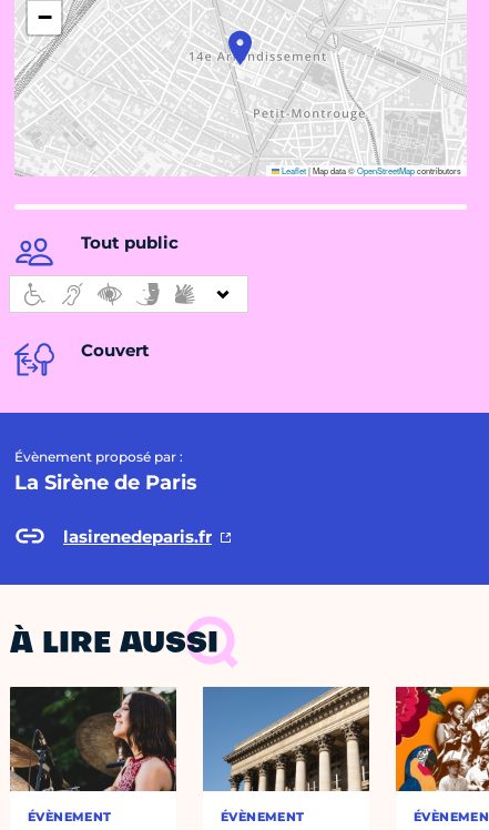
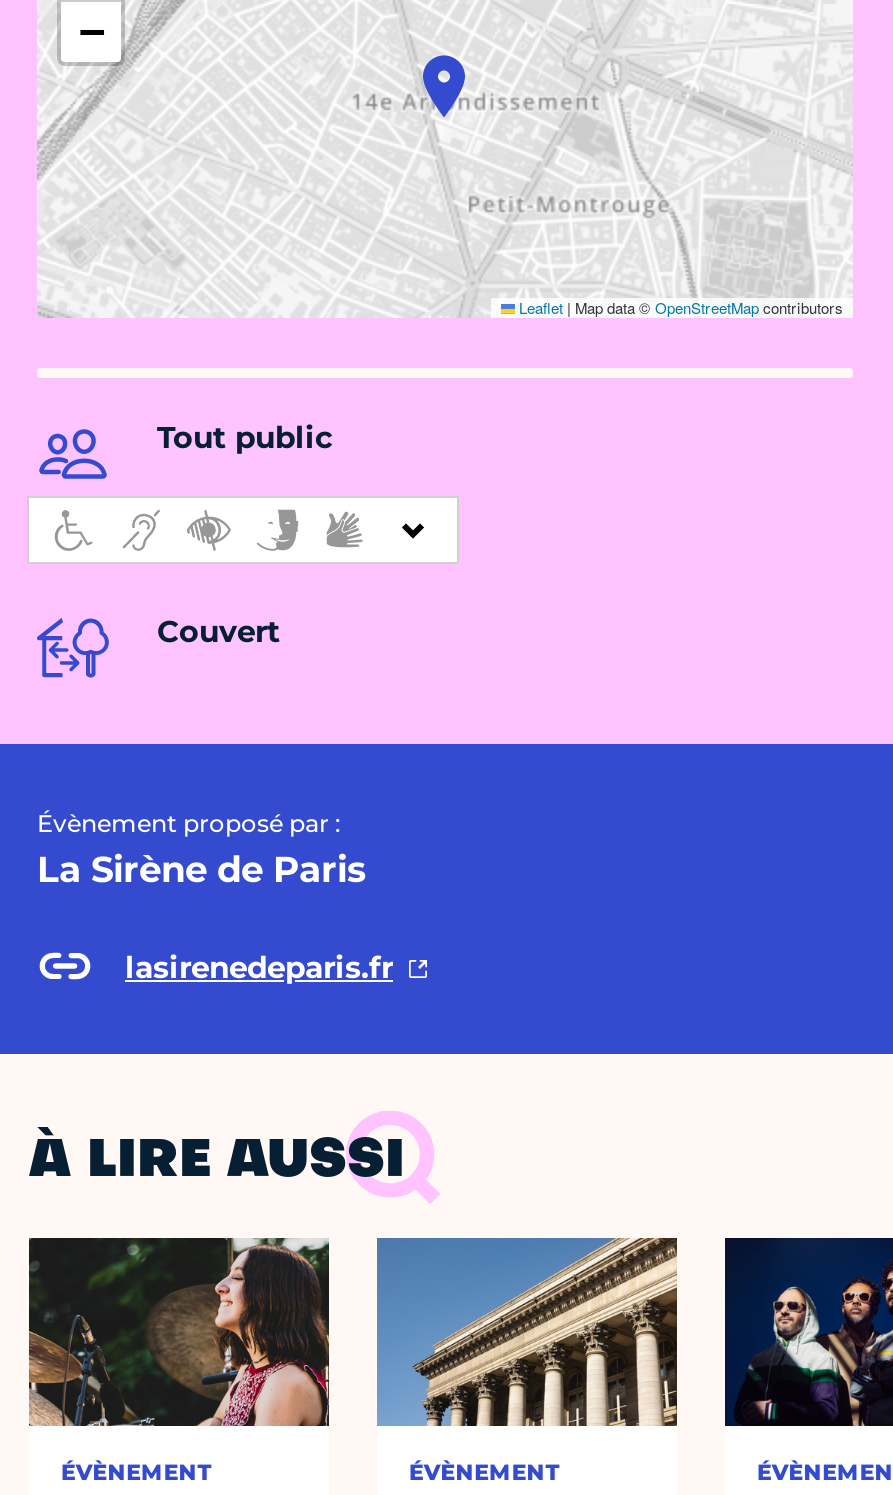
[395,686,486,792] [image] -> [723,1236,887,1428] [image]

